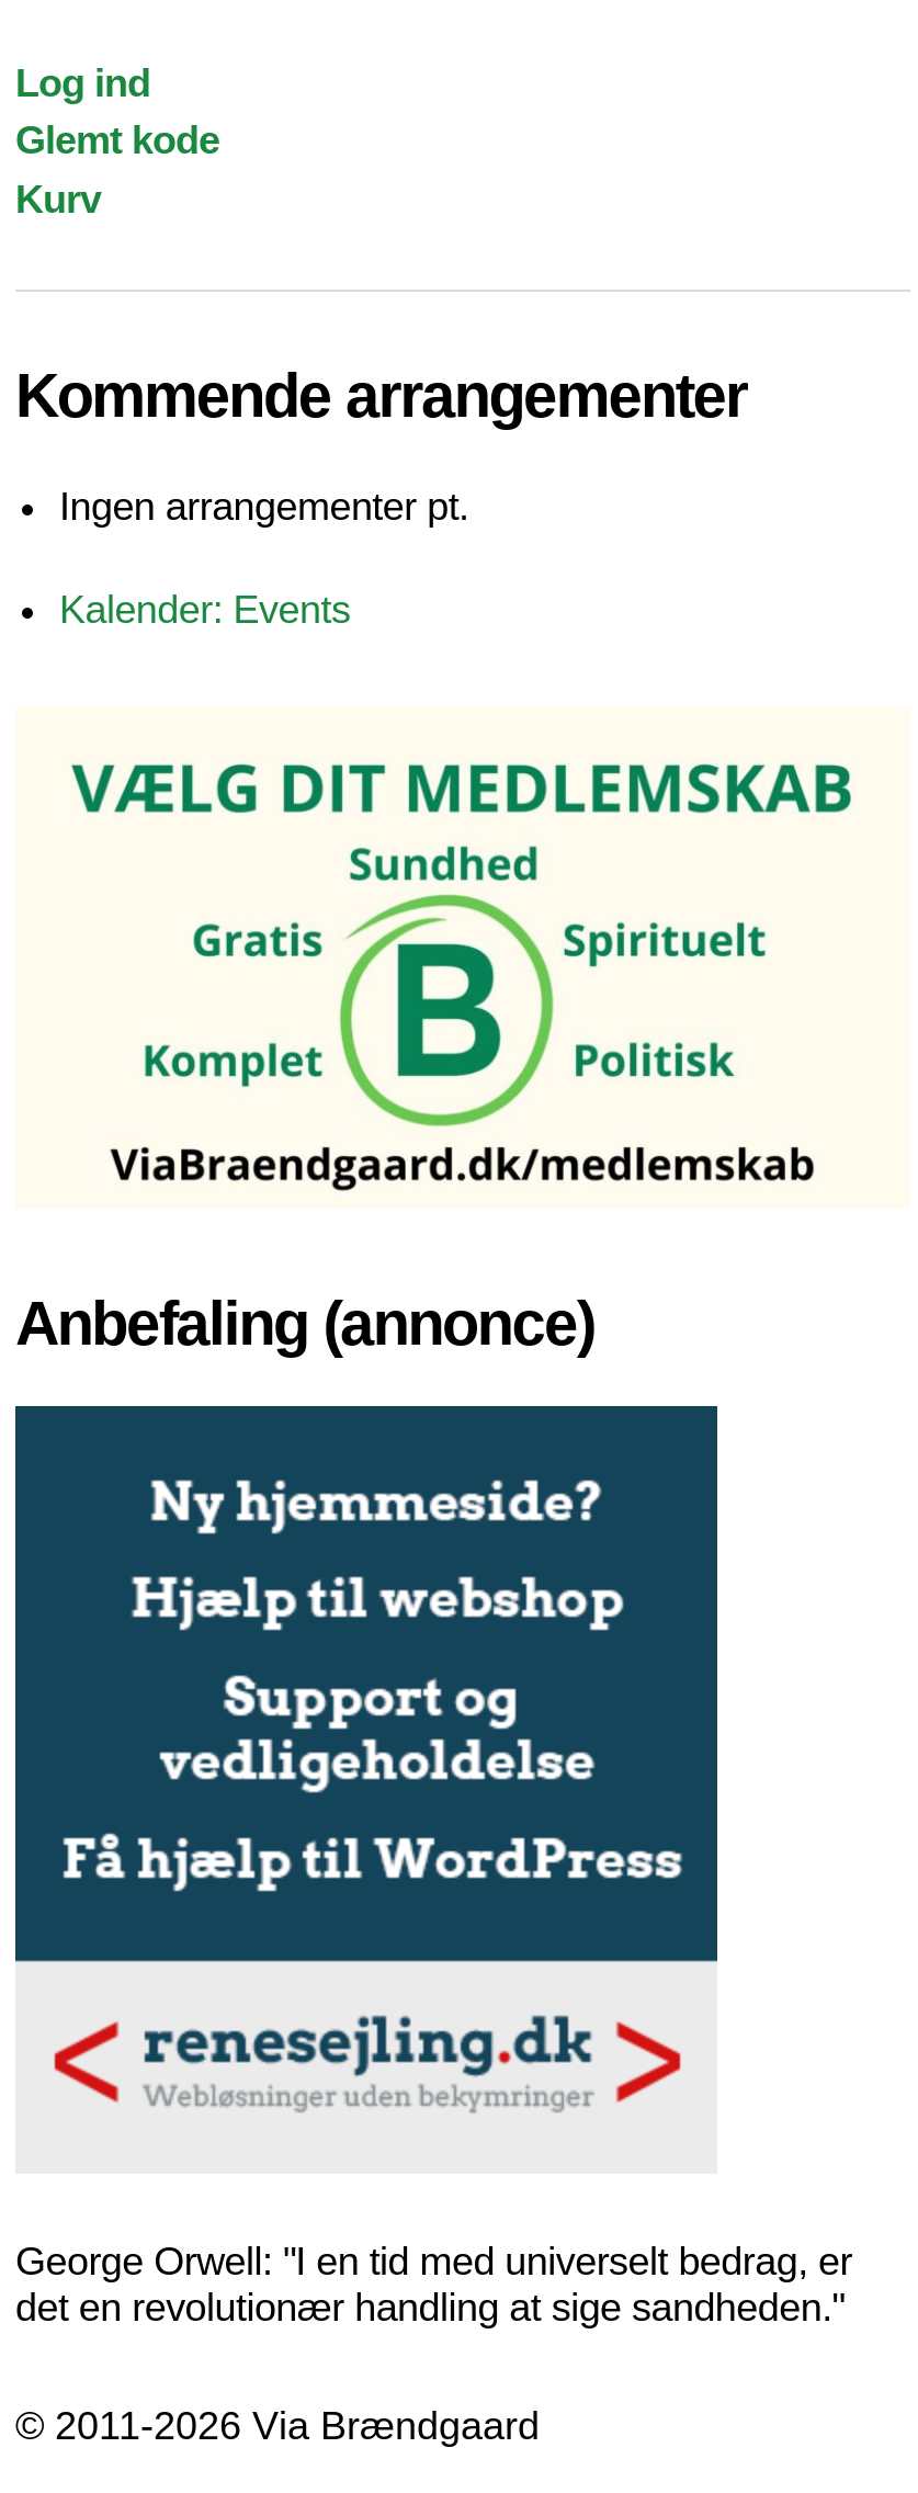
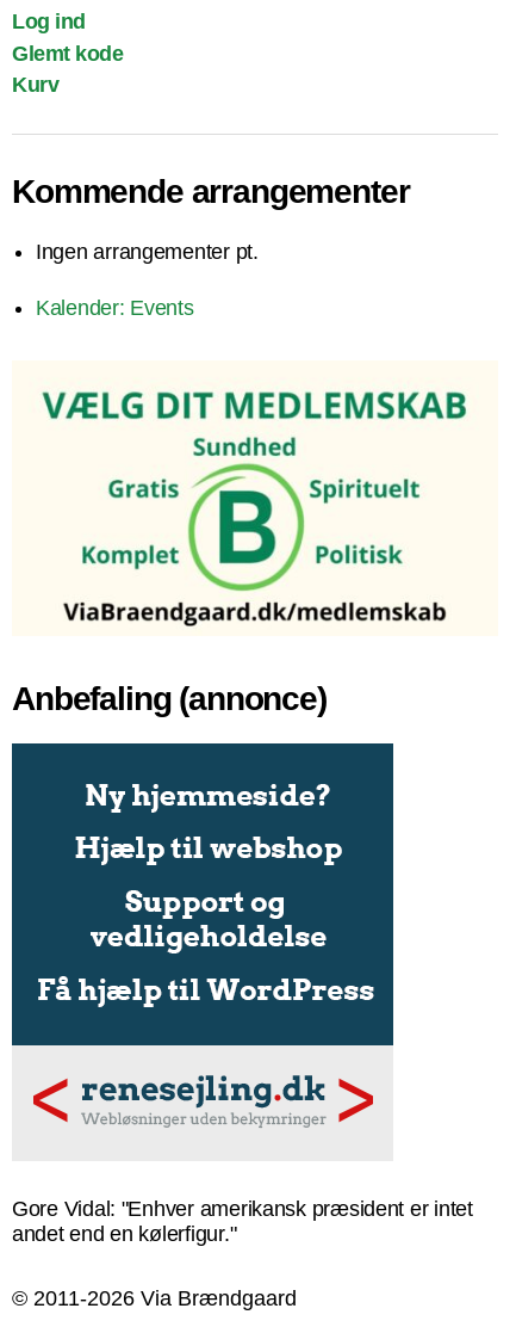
[15,2239,852,2329] George Orwell: "I en tid med universelt bedrag, er | det en revolutionær handling at sige sandheden." -> [12,1197,473,1245] Gore Vidal: "Enhver amerikansk præsident er intet | andet end en kølerfigur."

